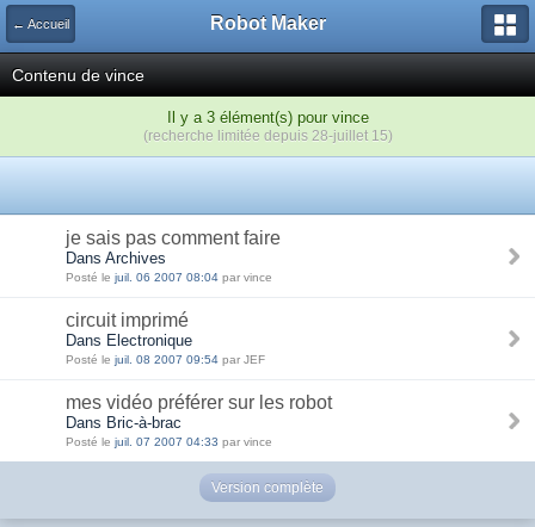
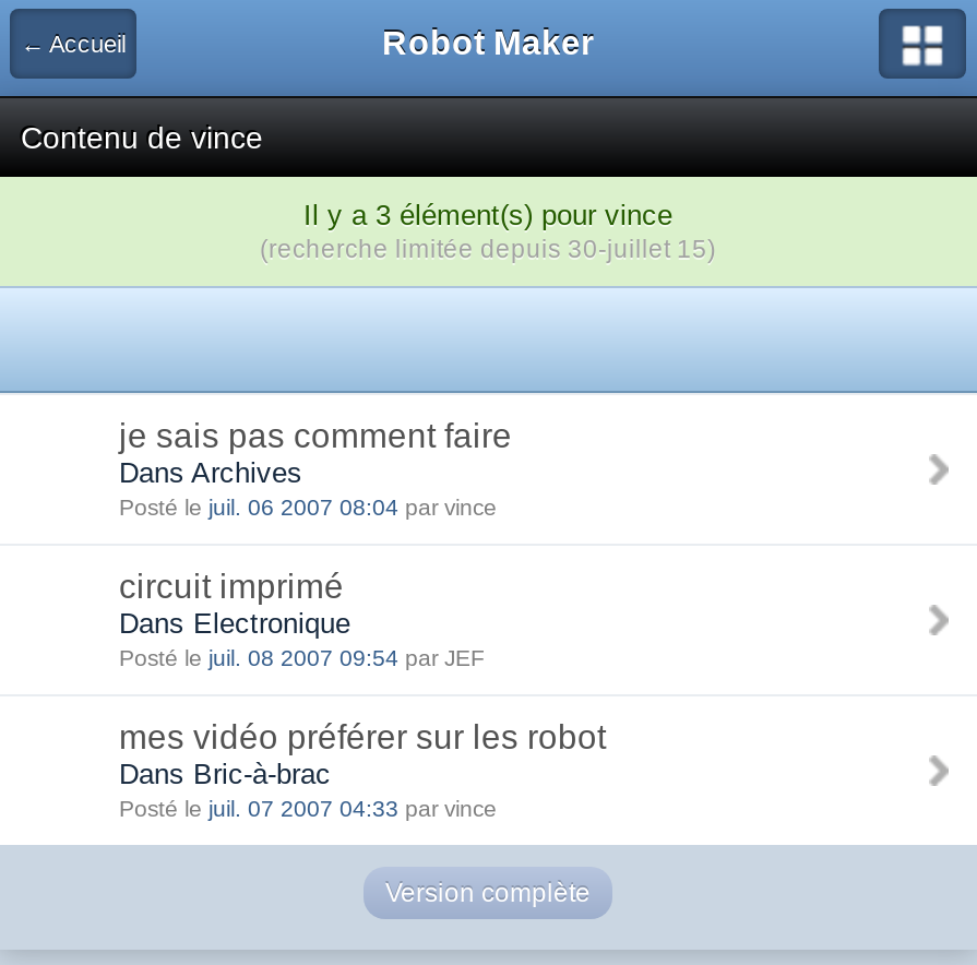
[143,128,392,143] (recherche limitée depuis 28-juillet 15) -> [260,234,716,262] (recherche limitée depuis 30-juillet 15)

